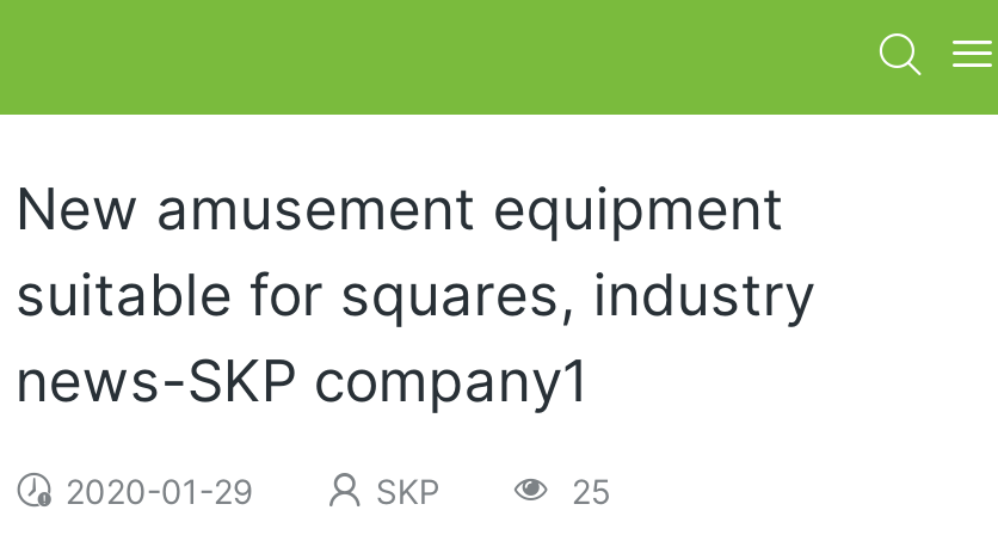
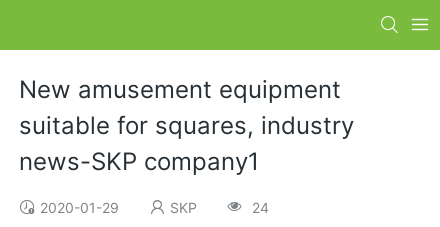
[572,471,612,512] 25 -> [252,199,269,216] 24

